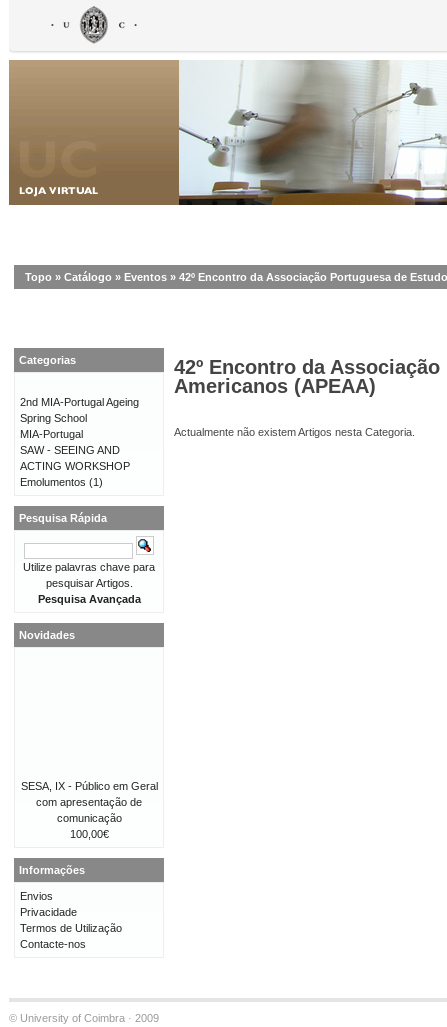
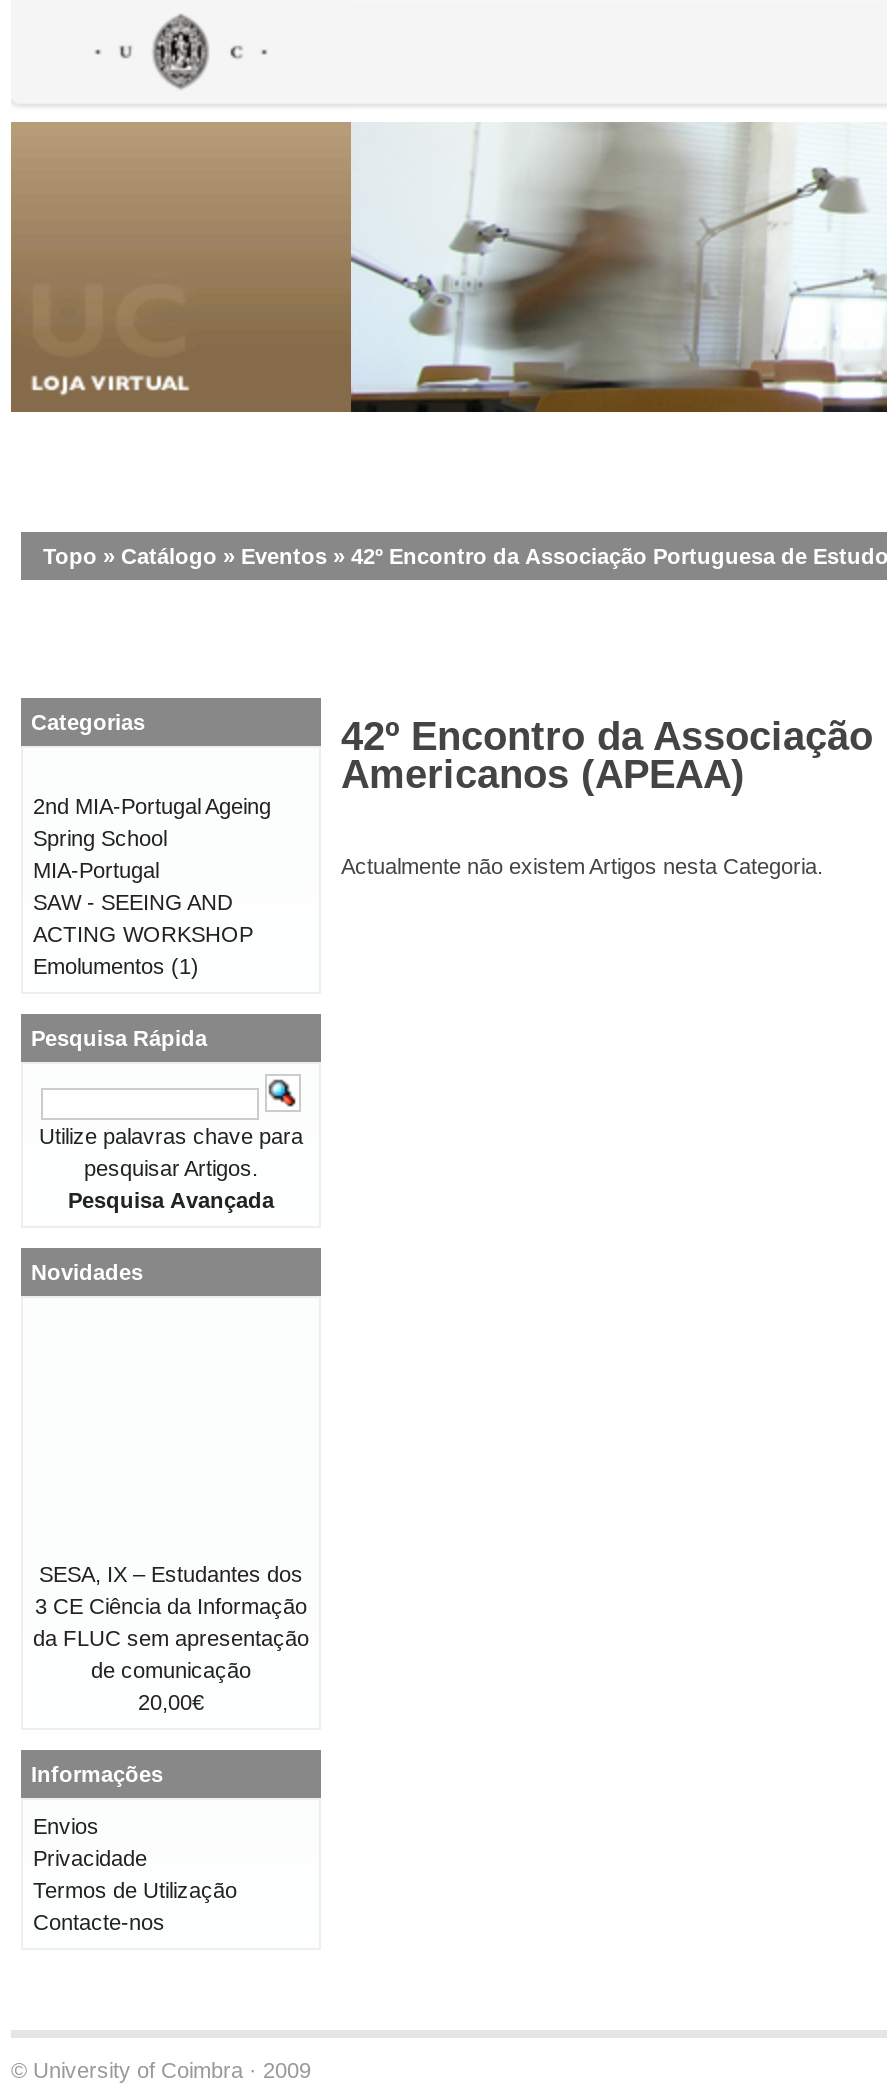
[20,780,157,840] SESA, IX - Público em Geral | com apresentação de | comunicação | 100,00€ -> [33,1562,309,1714] SESA, IX – Estudantes dos | 3 CE Ciência da Informação | da FLUC sem apresentação | de comunicação | 20,00€

